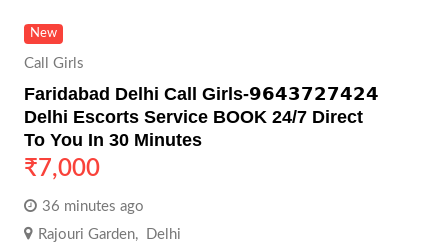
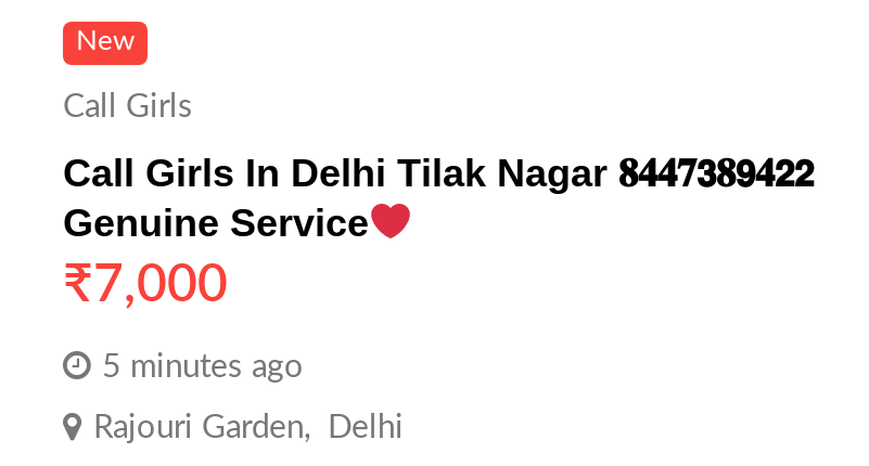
[24,84,379,150] Faridabad Delhi Call Girls-𝟵𝟲𝟰𝟯𝟳𝟮𝟳𝟰𝟮𝟰 | Delhi Escorts Service BOOK 24/7 Direct | To You In 30 Minutes -> [63,152,814,245] Call Girls In Delhi Tilak Nagar 𝟖𝟒𝟒𝟕𝟯𝟖𝟵𝟒𝟮𝟮 | Genuine Service
[42,199,144,214] 36 minutes ago -> [102,351,304,383] 5 minutes ago

